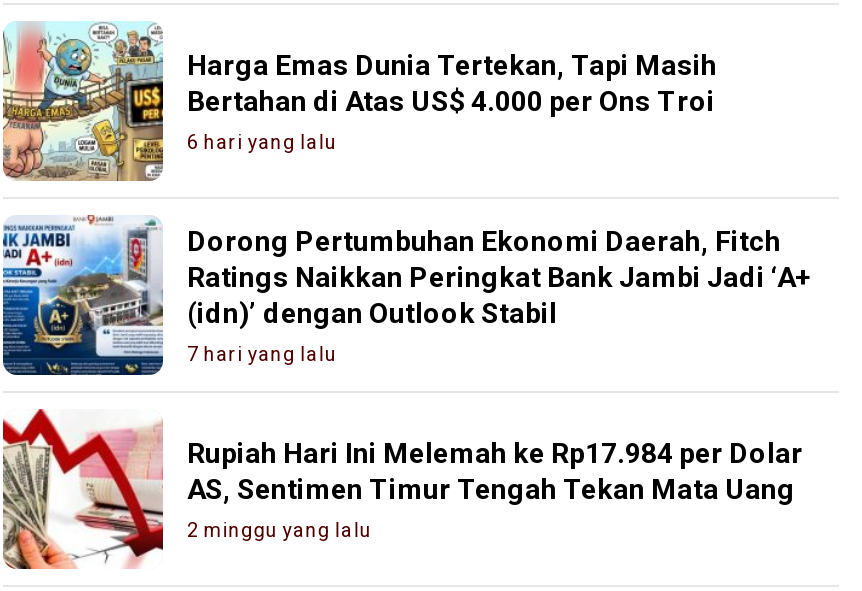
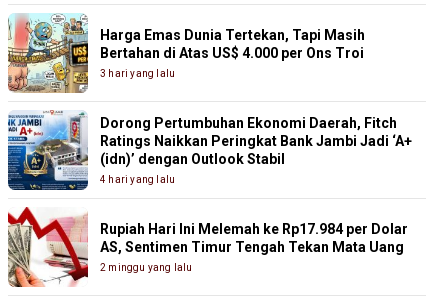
[187,132,337,154] 6 hari yang lalu -> [100,68,175,79] 3 hari yang lalu
[187,344,337,366] 7 hari yang lalu -> [100,174,175,185] 4 hari yang lalu

